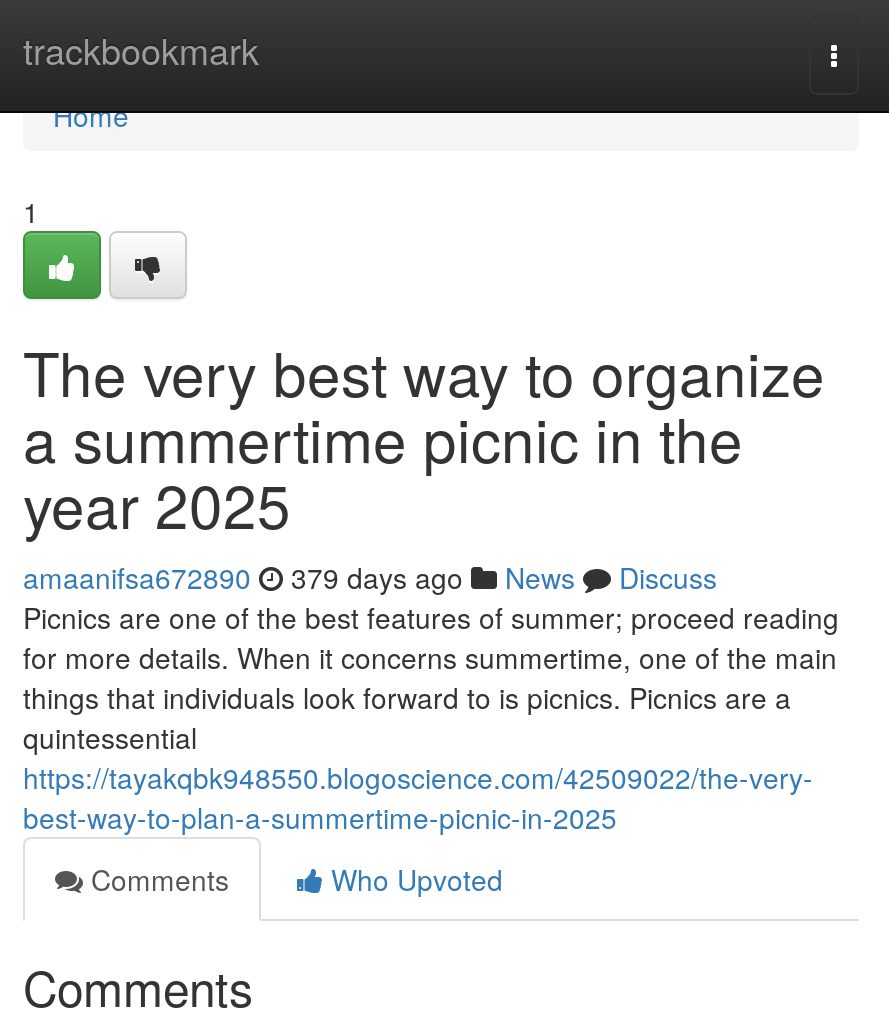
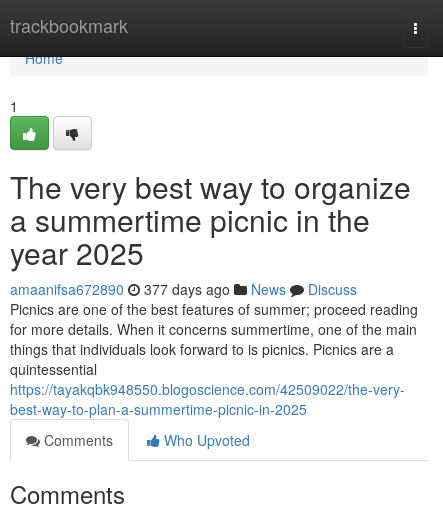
[23,557,717,597] amaanifsa672890 379 days ago News Discuss -> [10,279,357,299] amaanifsa672890 377 days ago News Discuss

